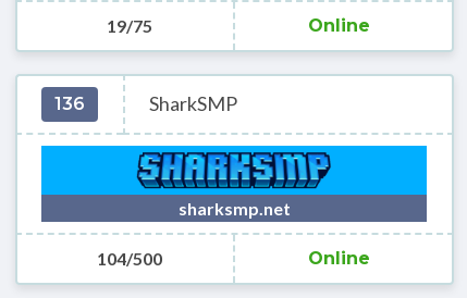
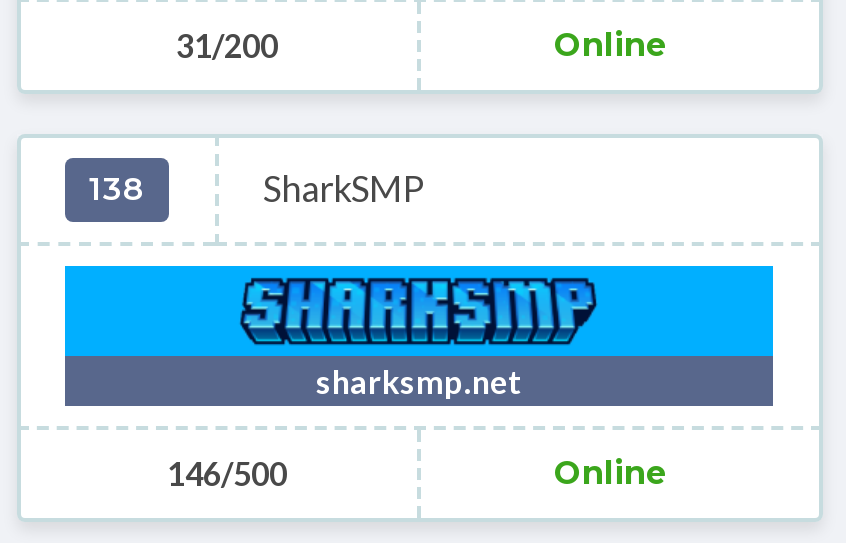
[107,15,152,35] 19/75 -> [176,25,278,63] 31/200
[54,93,85,114] 136 -> [89,169,145,207] 138
[97,248,162,269] 104/500 -> [167,454,287,492] 146/500

